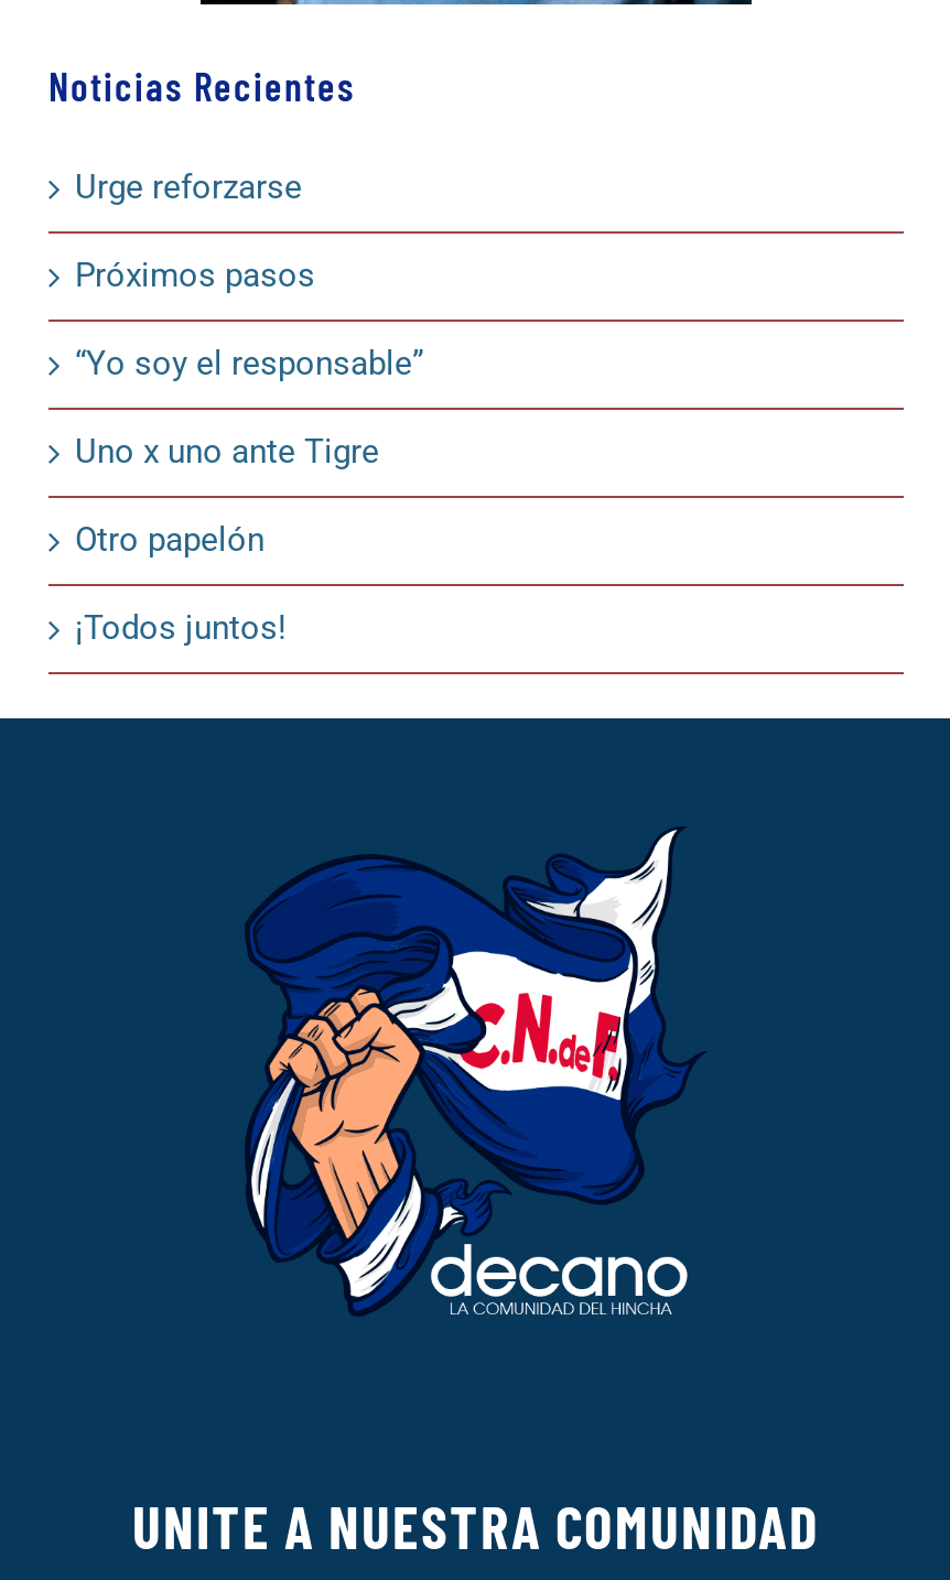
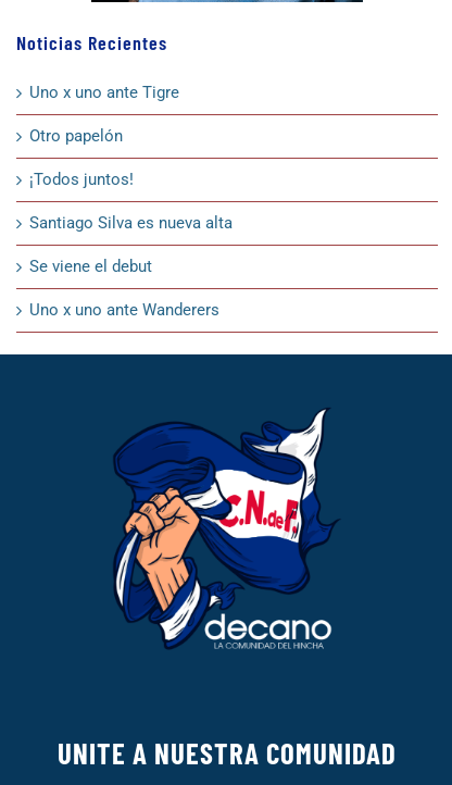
[75,168,423,384] Urge reforzarse | Próximos pasos | “Yo soy el responsable” -> none
moved [75,433,379,649] -> [29,83,179,190]: Uno x uno ante Tigre | Otro papelón | ¡Todos juntos!
none -> [29,214,233,320] Santiago Silva es nueva alta | Se viene el debut | Uno x uno ante Wanderers

